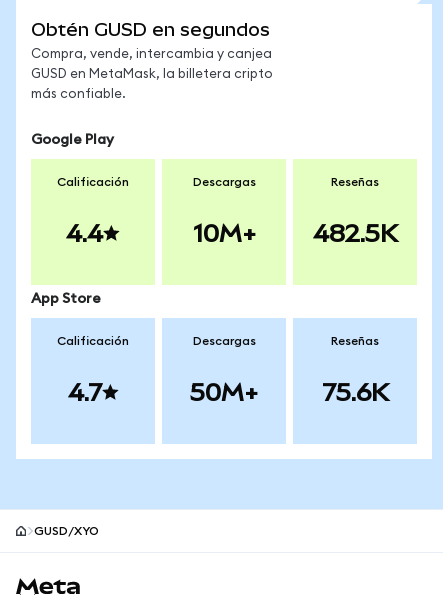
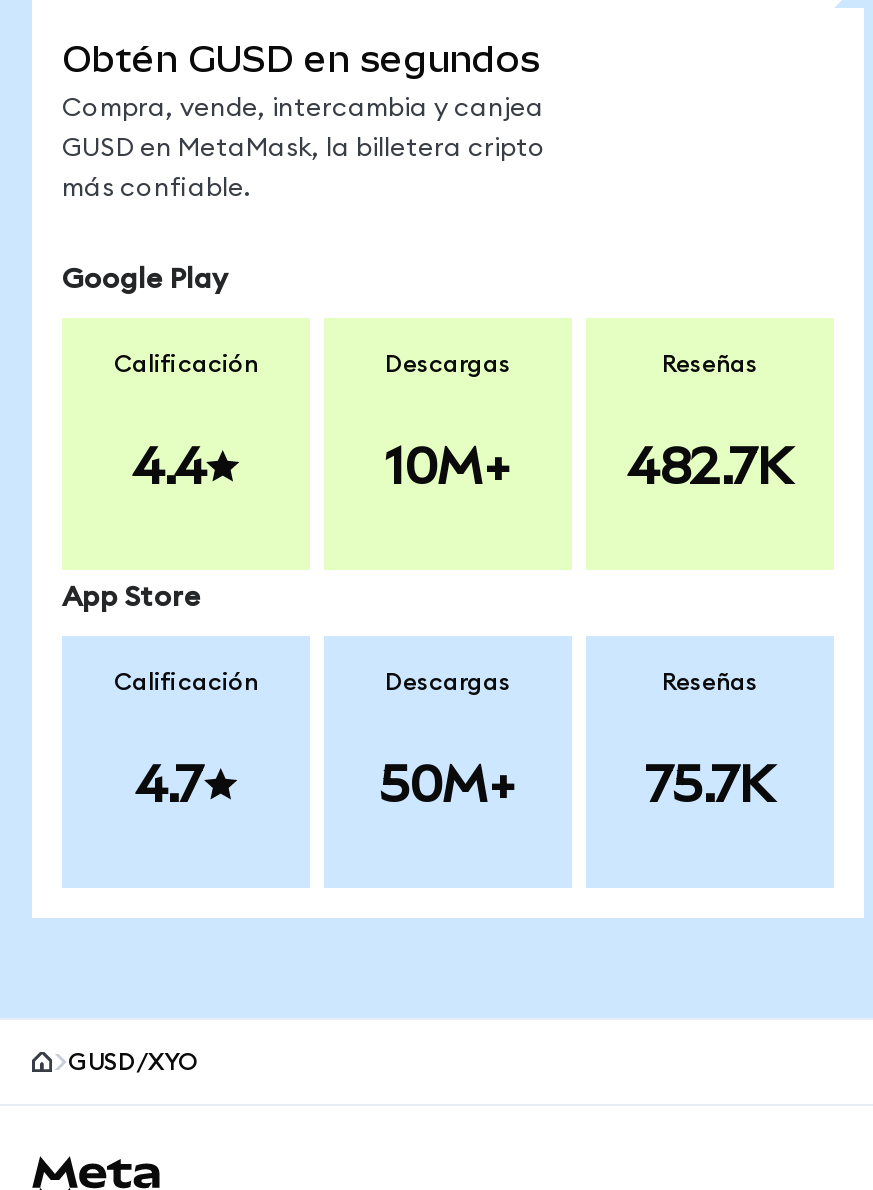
[312,219,397,247] 482.5K -> [627,438,793,494] 482.7K
[321,378,388,406] 75.6K -> [645,756,775,812] 75.7K

